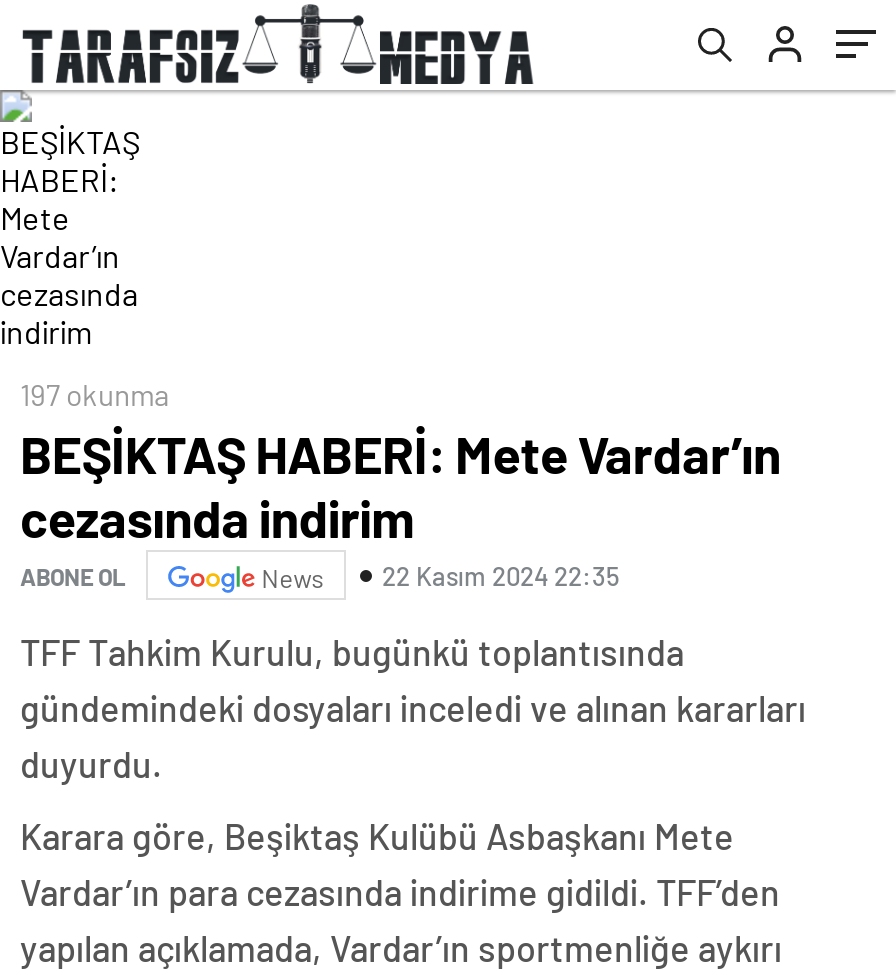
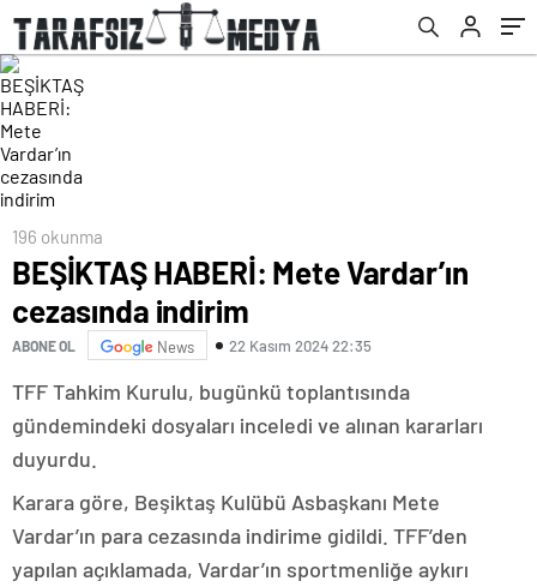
[20,376,170,412] 197 okunma -> [12,226,103,247] 196 okunma

